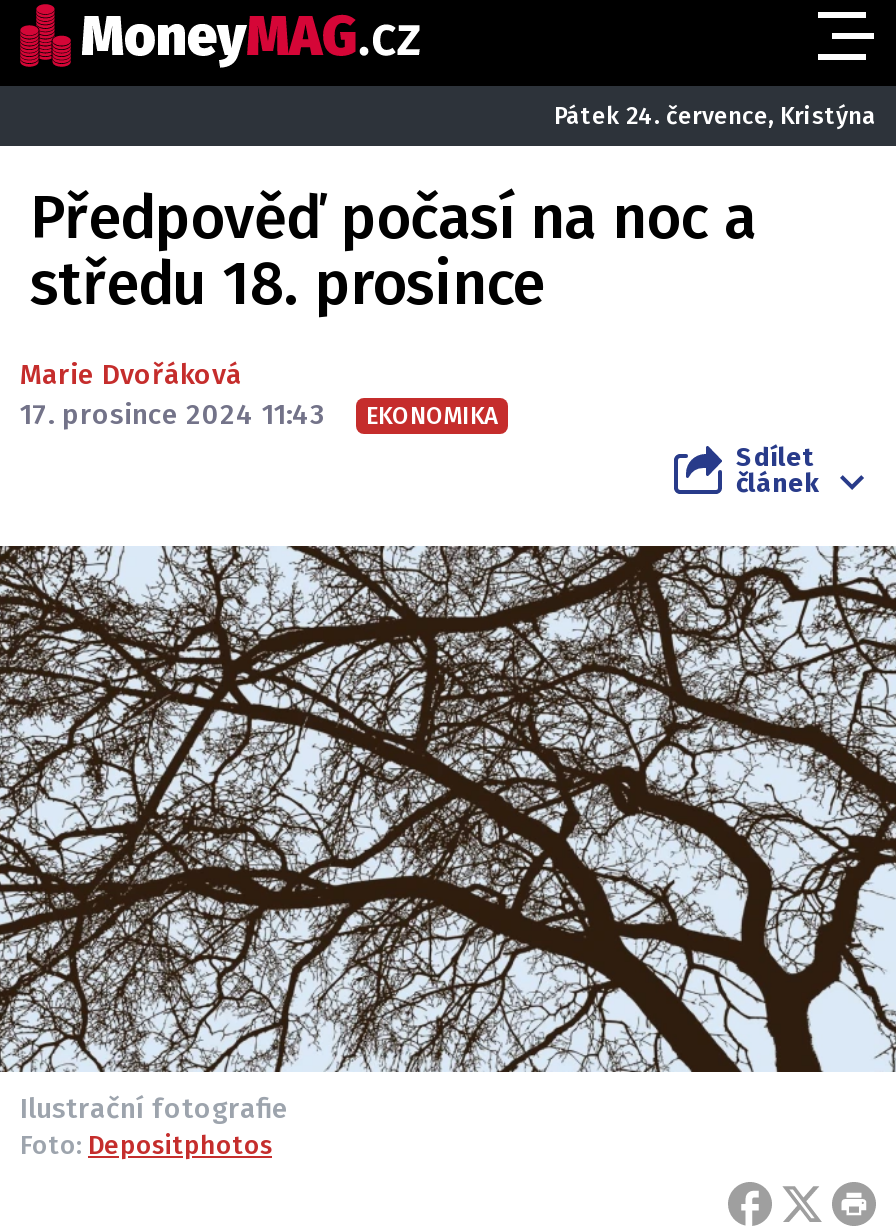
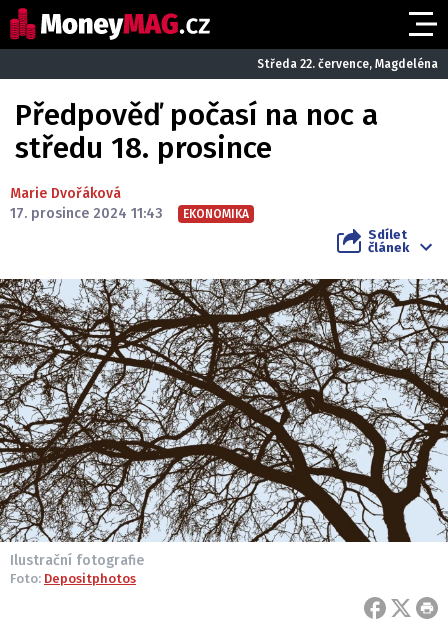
[554,101,876,129] Pátek 24. července, Kristýna -> [257,56,438,70] Středa 22. července, Magdeléna

